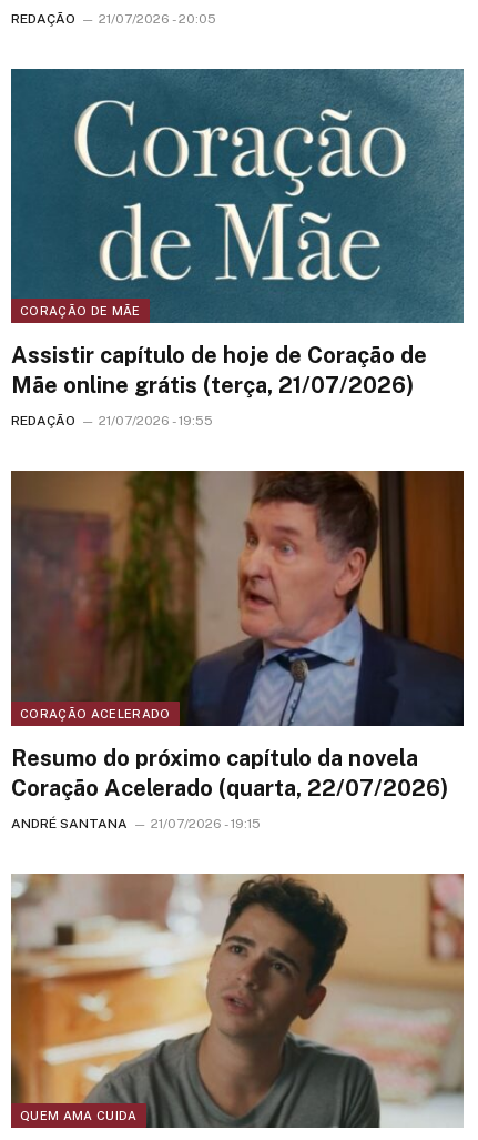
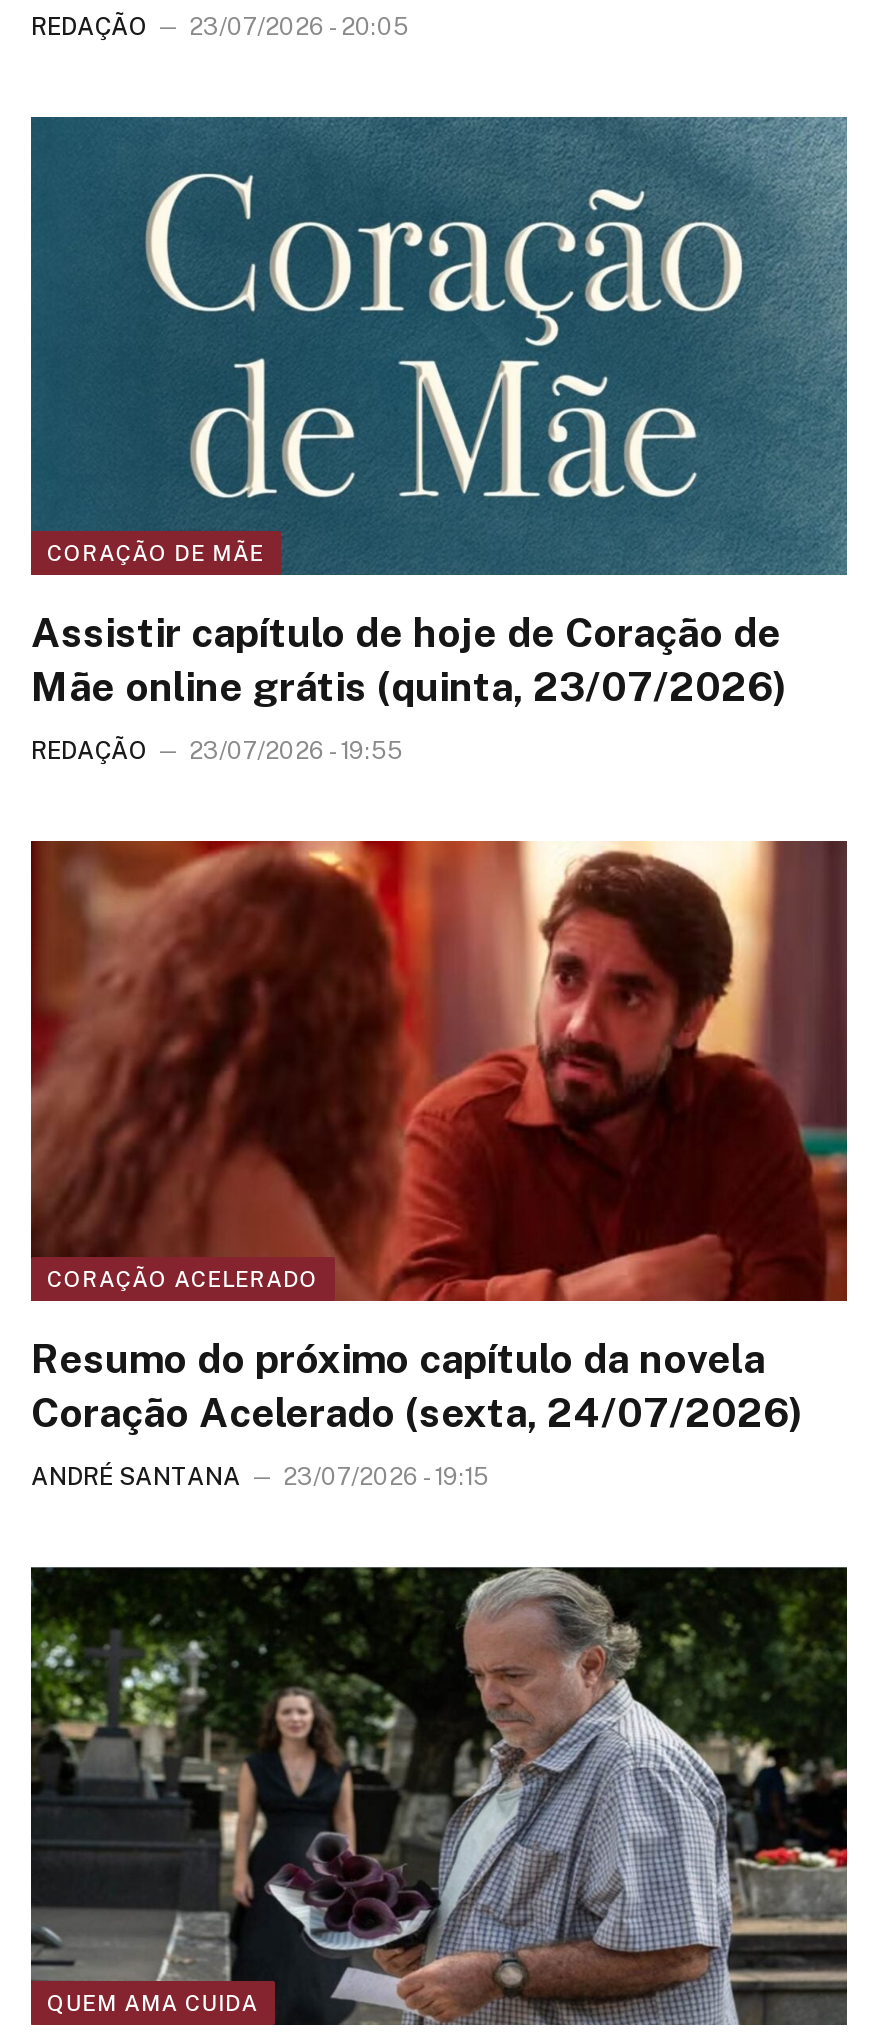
[11,11,216,26] REDAÇÃO 21/07/2026 - 20:05 -> [31,12,409,40] REDAÇÃO 23/07/2026 - 20:05
[11,372,414,399] Mãe online grátis (terça, 21/07/2026) -> [31,663,787,711] Mãe online grátis (quinta, 23/07/2026)
[11,413,213,428] REDAÇÃO 21/07/2026 - 19:55 -> [31,737,403,765] REDAÇÃO 23/07/2026 - 19:55
[11,470,465,727] [image] -> [31,839,849,1303] [image]
[11,774,448,801] Coração Acelerado (quarta, 22/07/2026) -> [31,1388,803,1436] Coração Acelerado (sexta, 24/07/2026)
[11,815,261,831] ANDRÉ SANTANA 21/07/2026 - 19:15 -> [31,1462,489,1490] ANDRÉ SANTANA 23/07/2026 - 19:15
[10,872,465,1128] [image] -> [29,1565,849,2027] [image]

